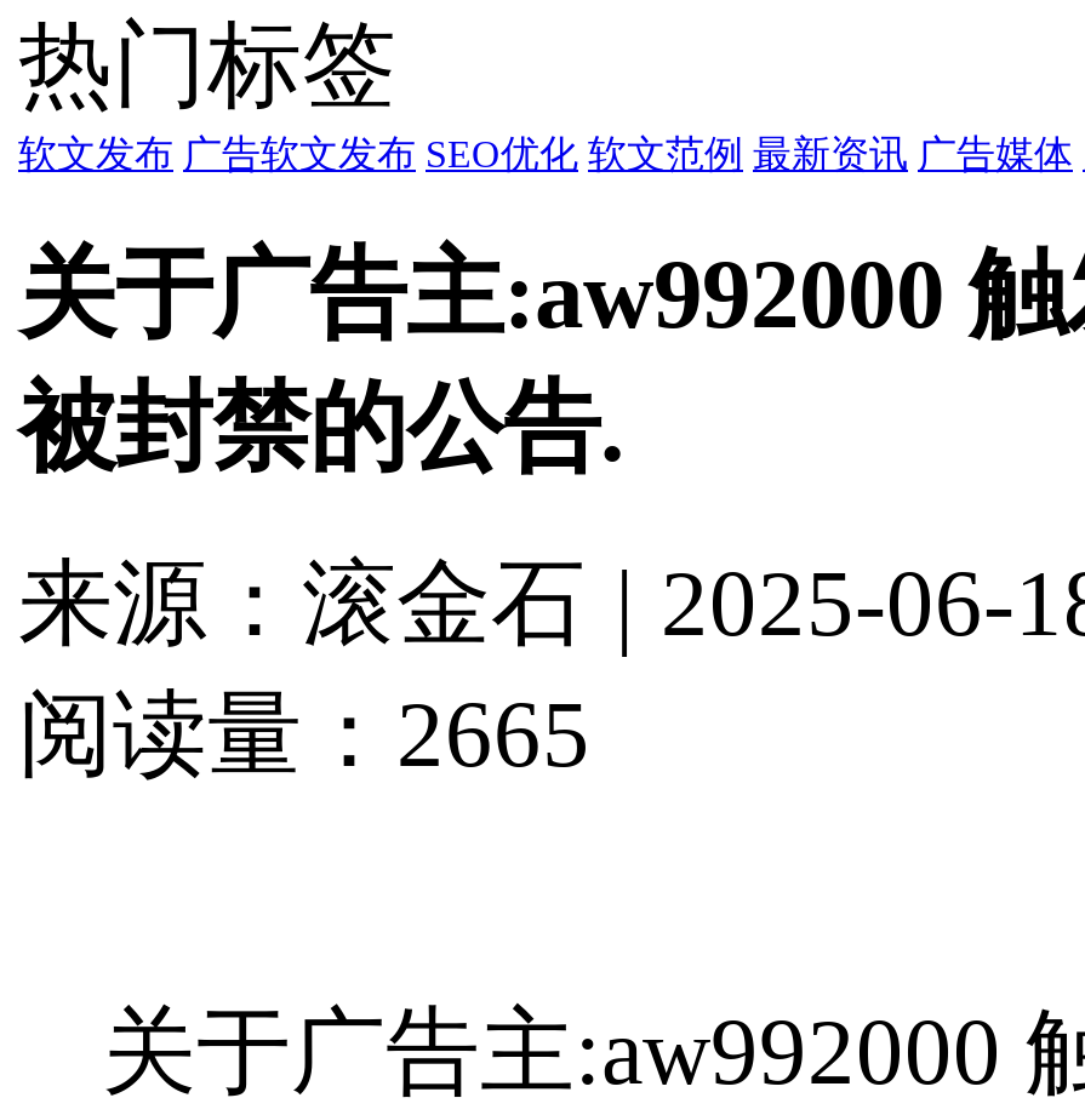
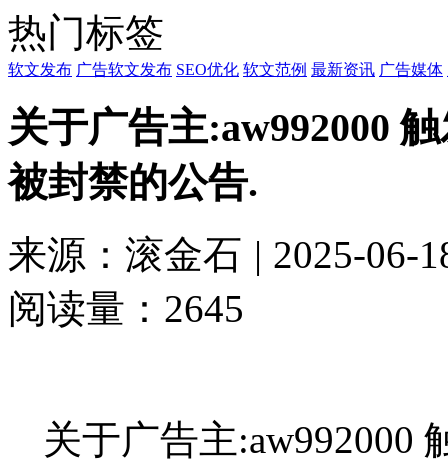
[18,682,590,786] 阅读量：2665 -> [8,287,244,330] 阅读量：2645

